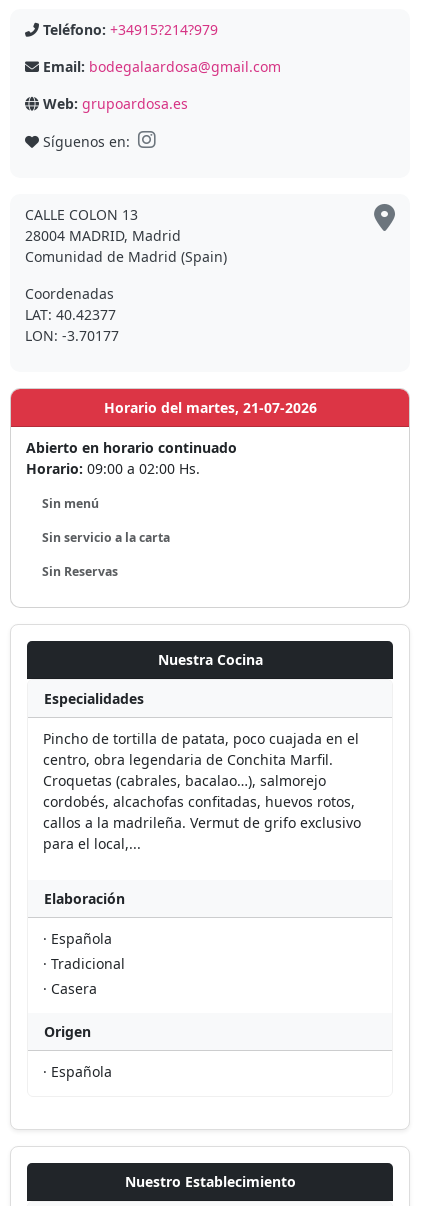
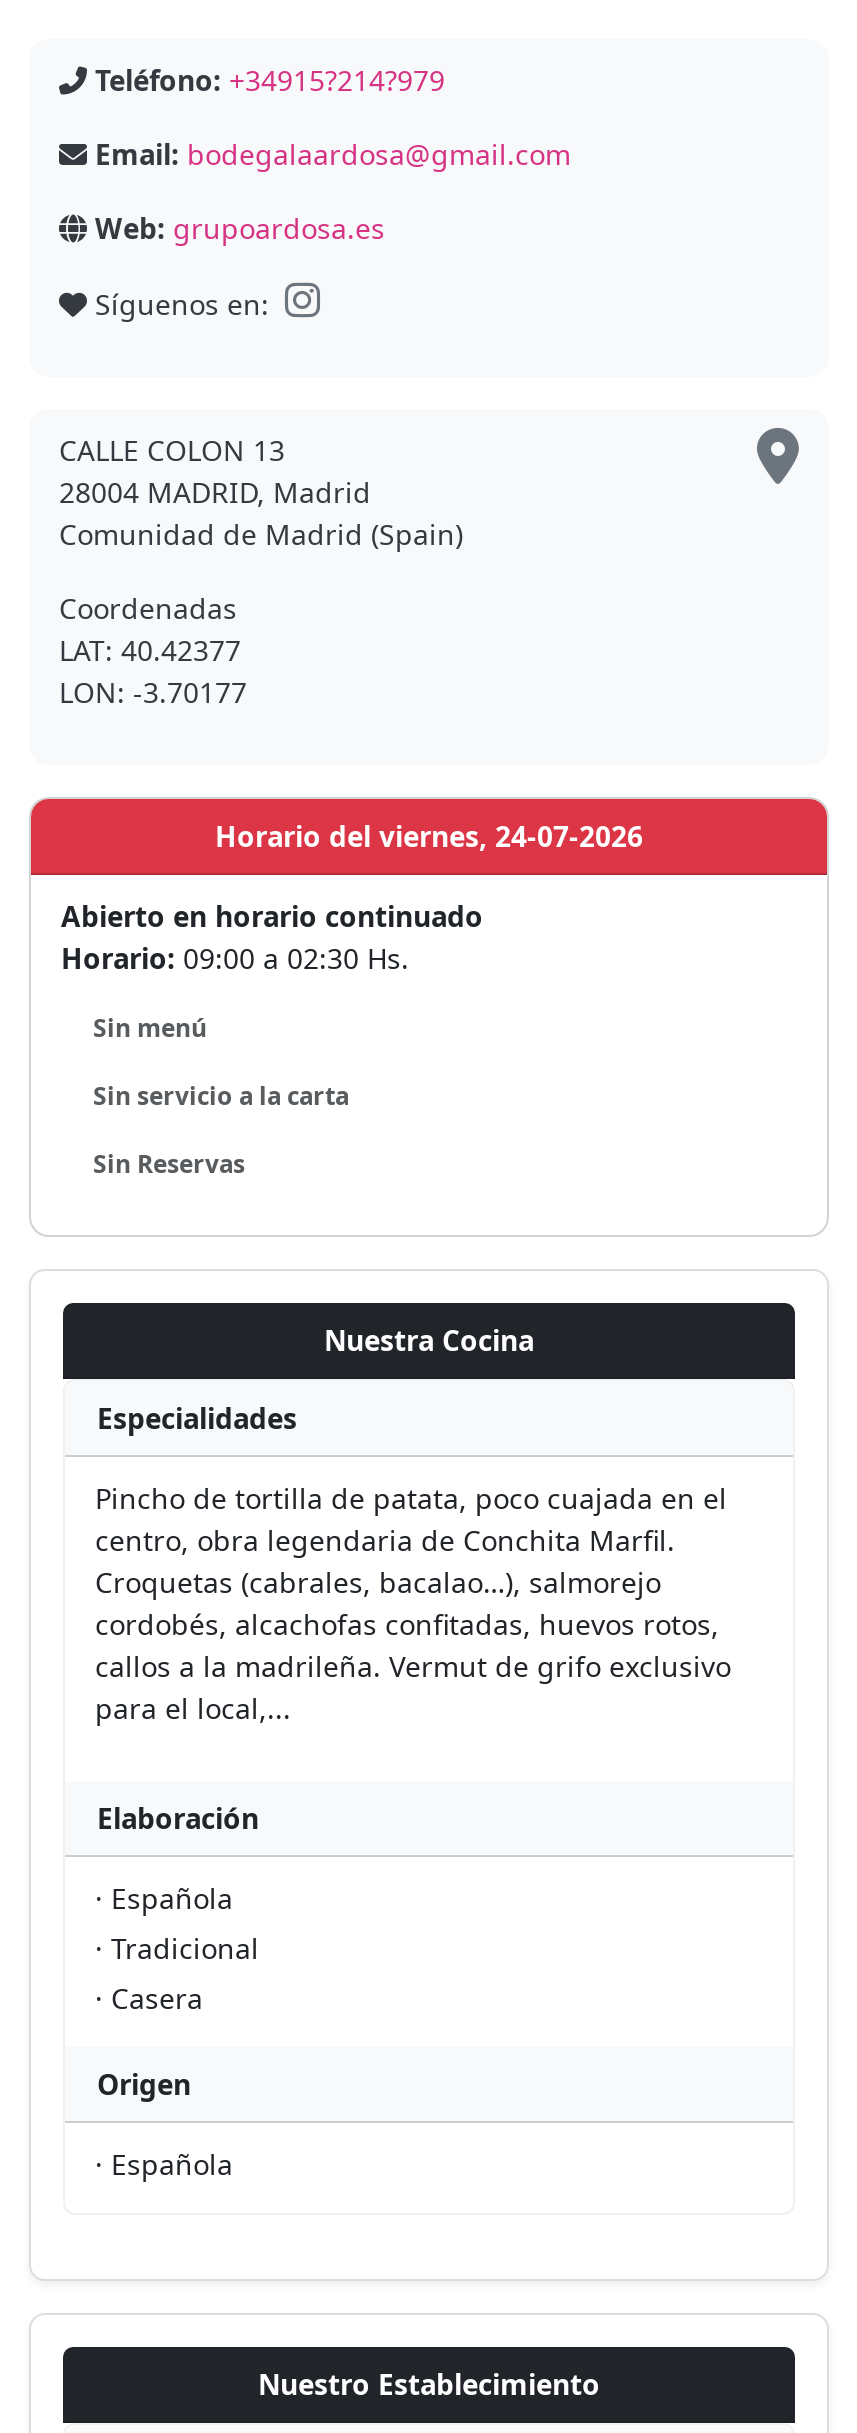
[103,398,316,417] Horario del martes, 21-07-2026 -> [215,817,643,855] Horario del viernes, 24-07-2026
[26,459,200,478] Horario: 09:00 a 02:00 Hs. -> [61,939,409,977] Horario: 09:00 a 02:30 Hs.

